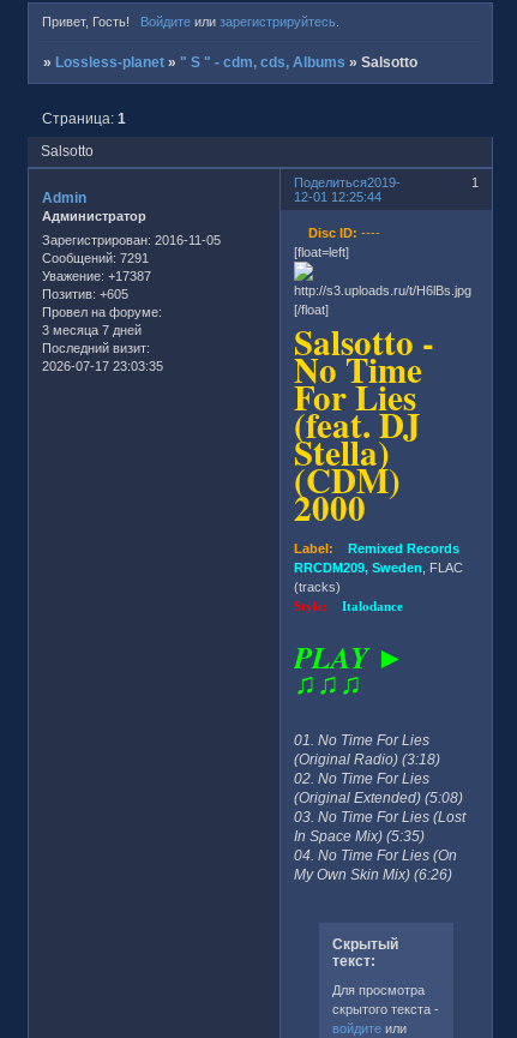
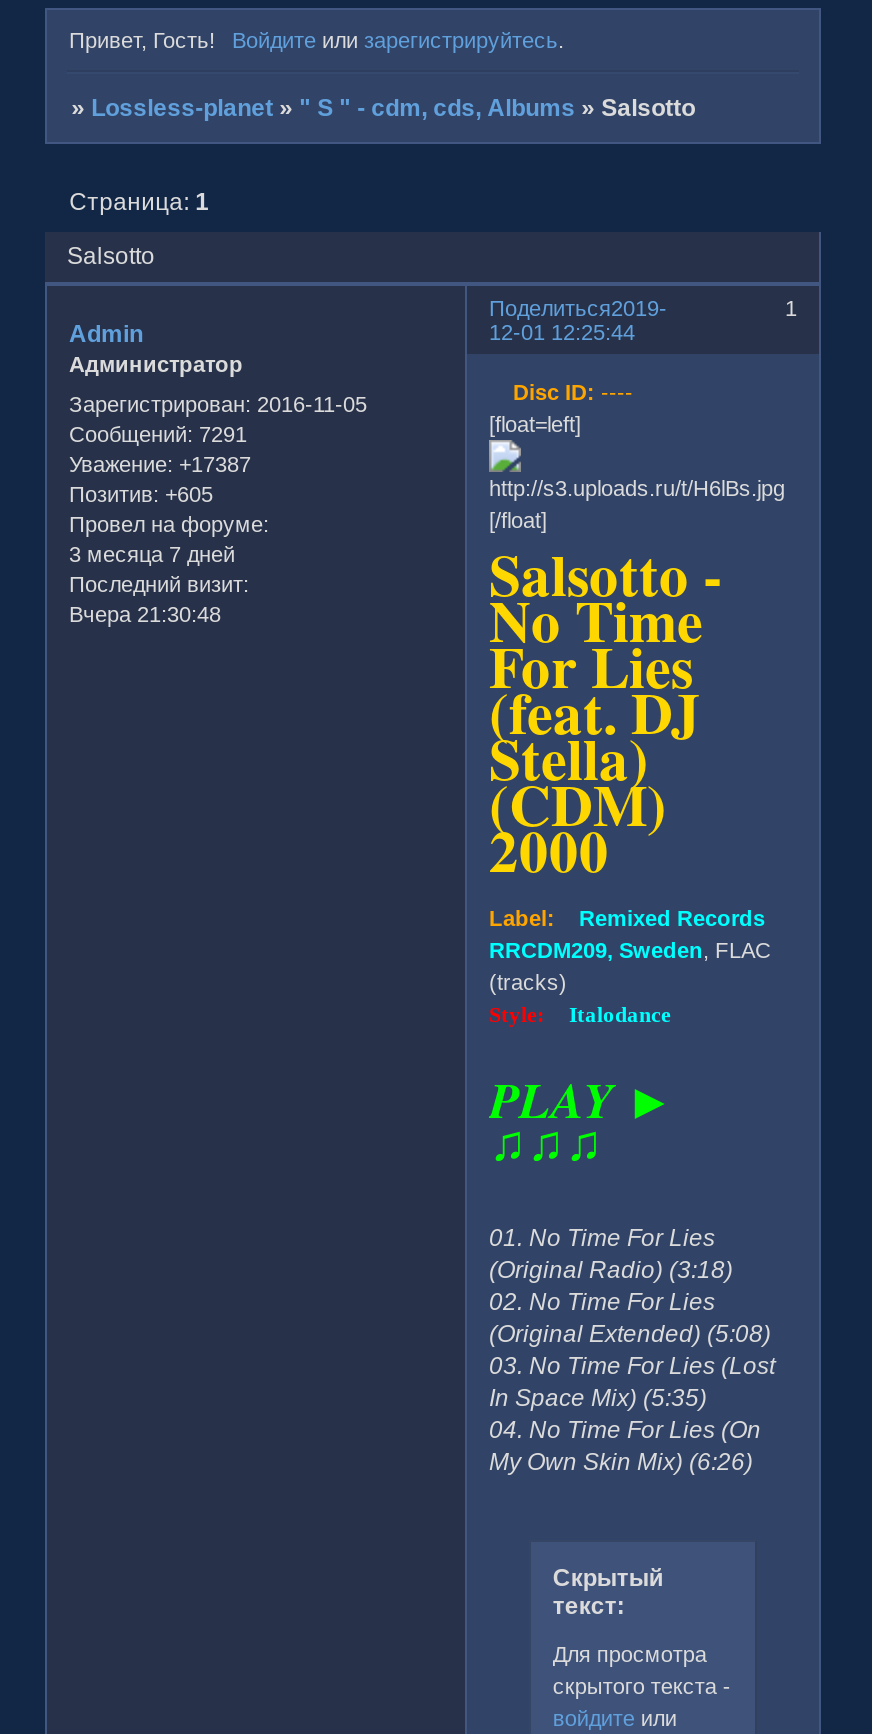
[42,359,163,373] 2026-07-17 23:03:35 -> [69,602,221,626] Вчера 21:30:48

